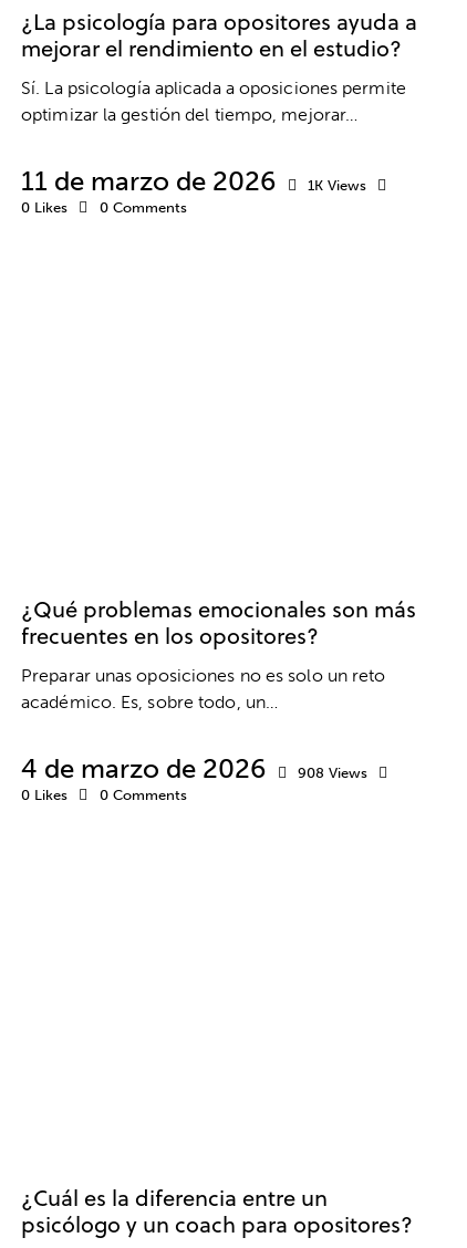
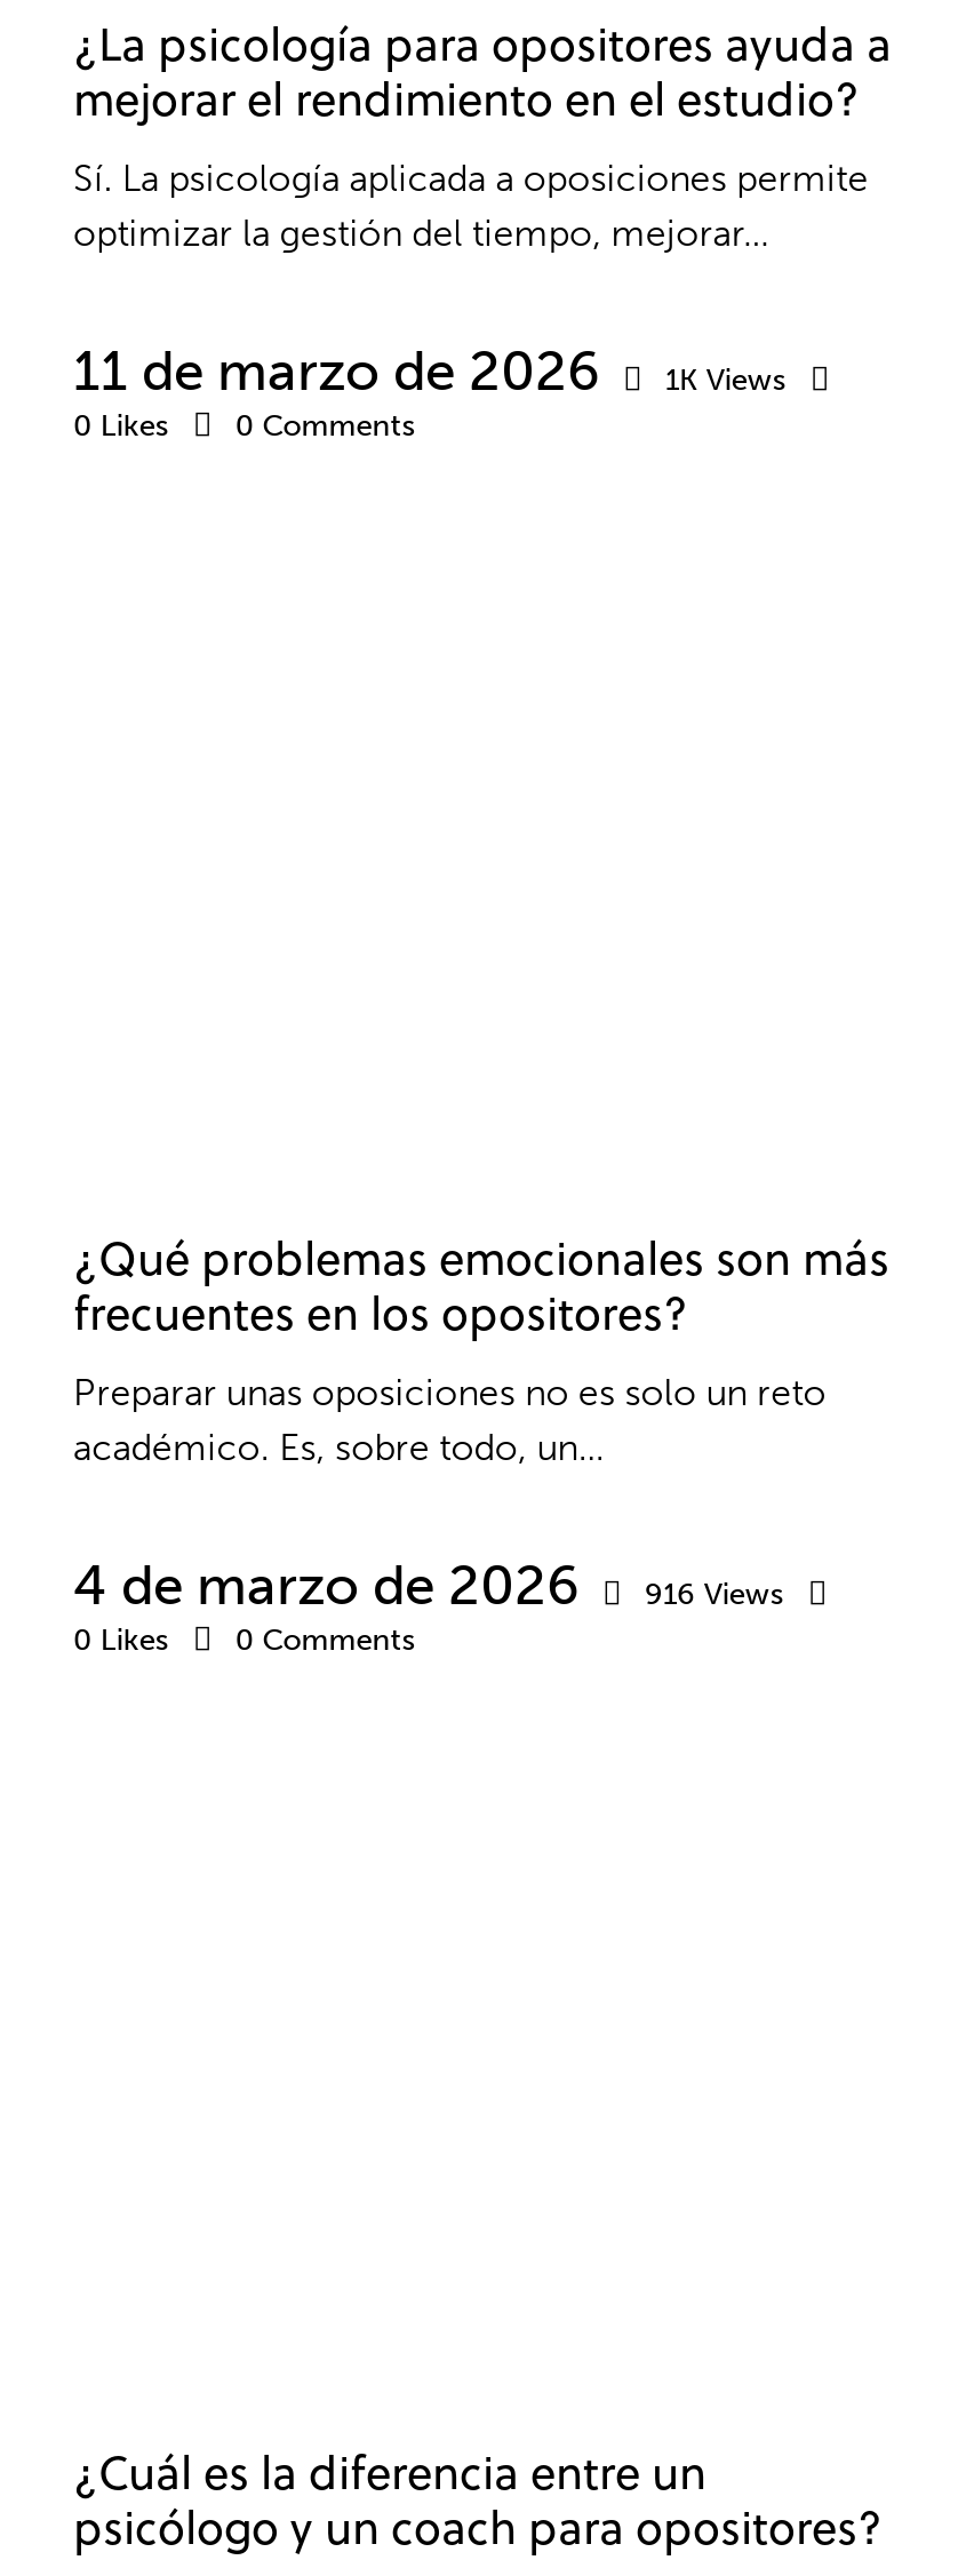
[21,752,367,784] 4 de marzo de 2026 908 Views -> [73,1552,784,1618] 4 de marzo de 2026 916 Views

